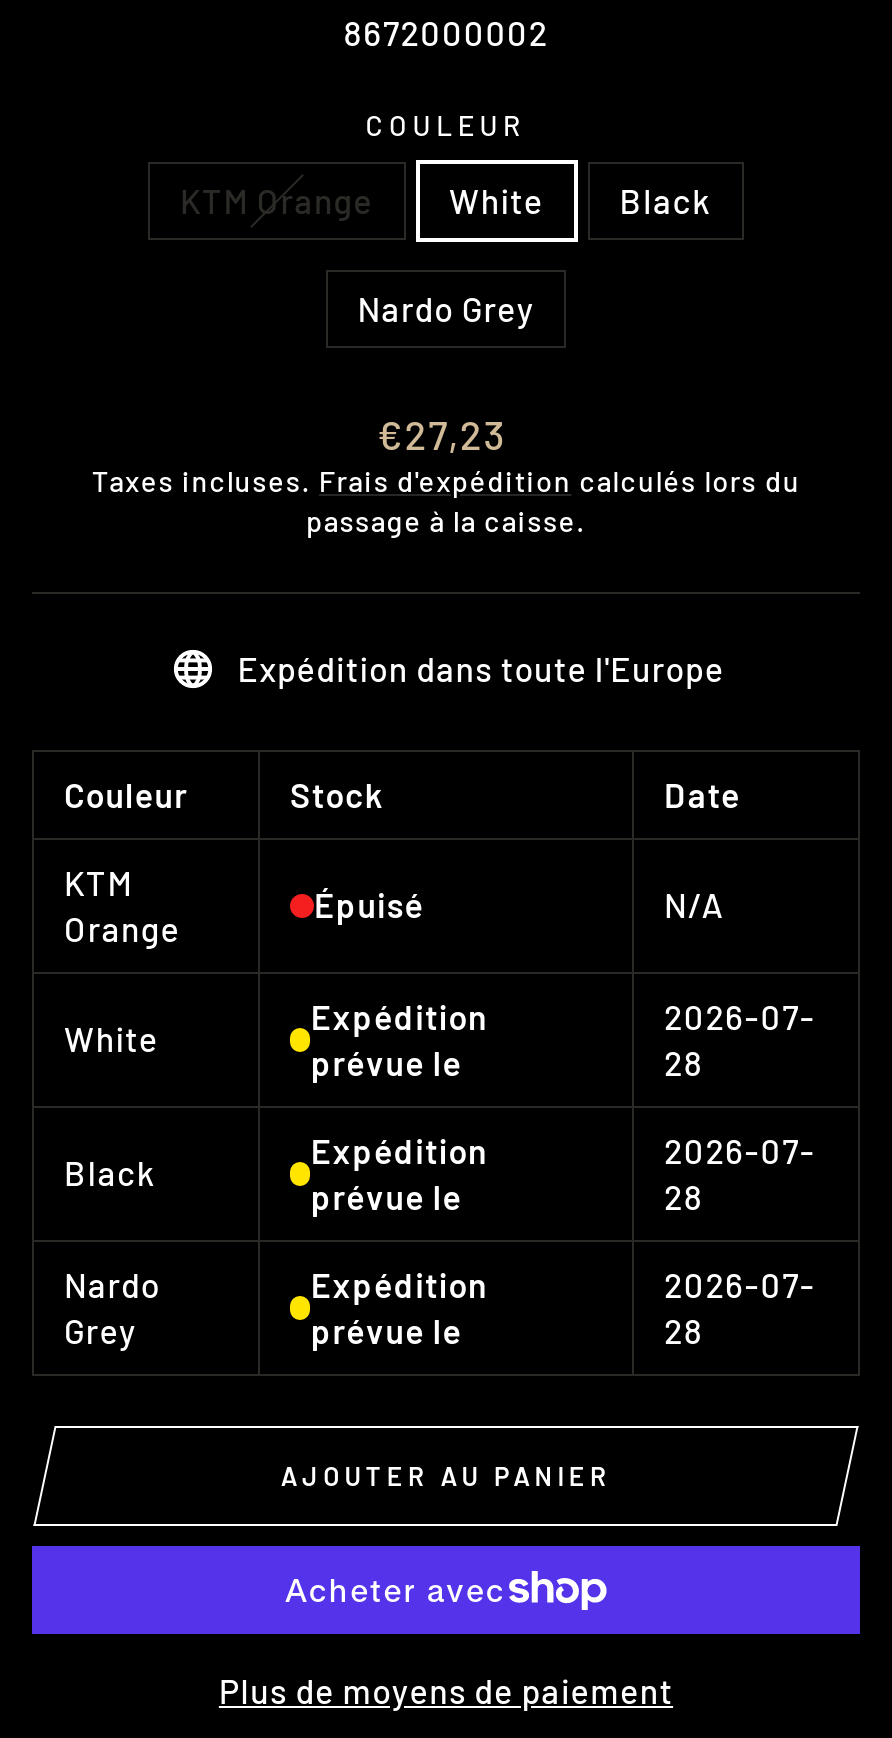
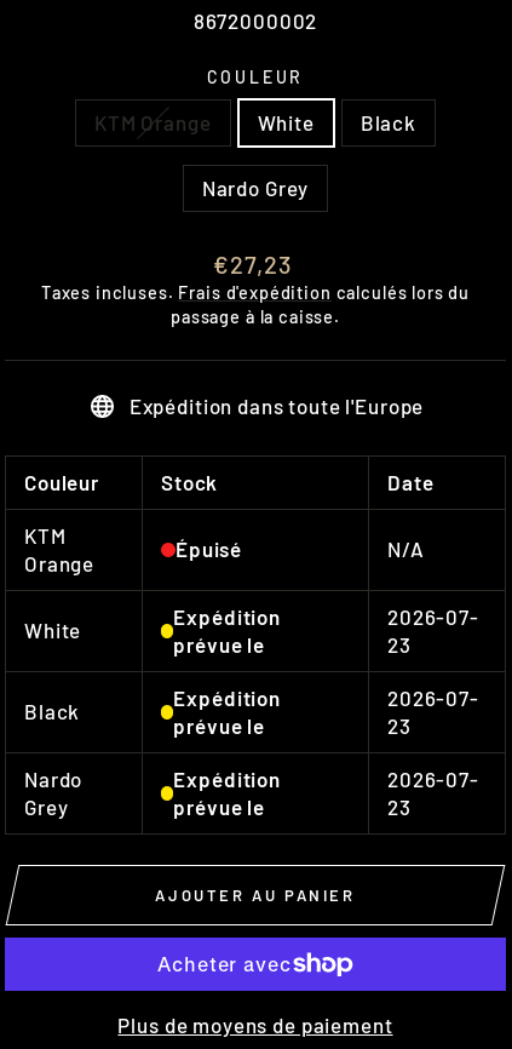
[664,1041,703,1081] 28 -> [387,632,411,656] 23
[664,1175,703,1215] 28 -> [387,713,411,737] 23
[664,1309,703,1349] 28 -> [387,794,411,818] 23

